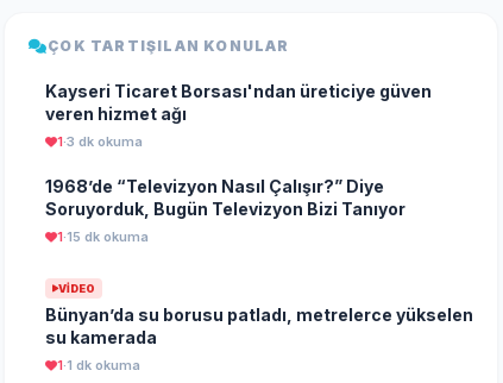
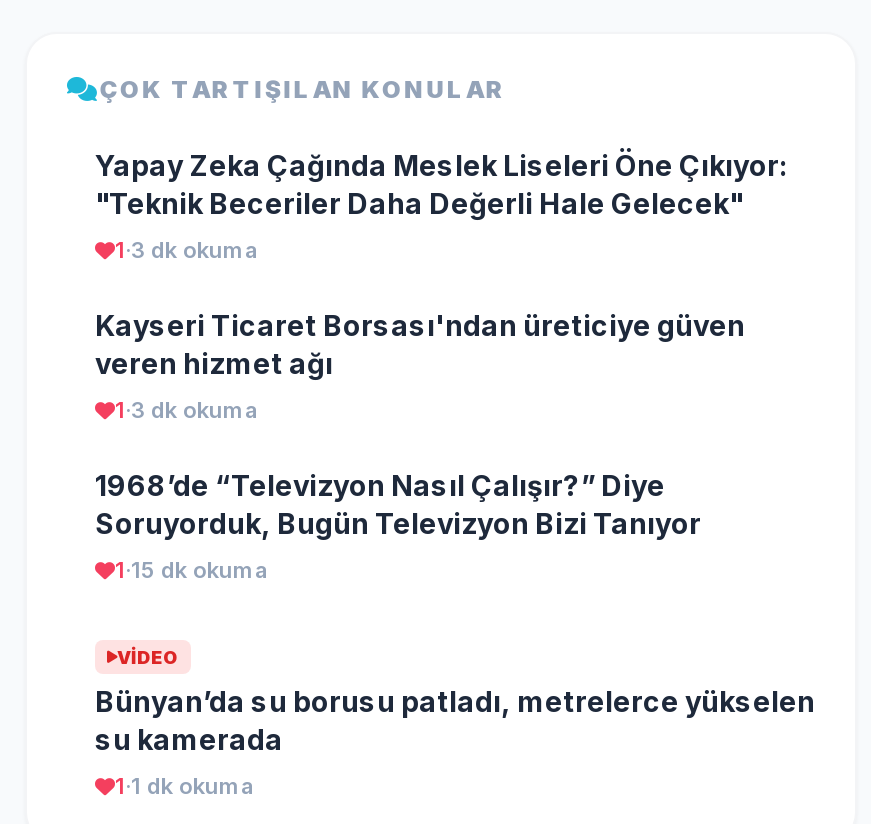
none -> [95,148,787,264] Yapay Zeka Çağında Meslek Liseleri Öne Çıkıyor: | "Teknik Beceriler Daha Değerli Hale Gelecek" | 1·3 dk okuma

